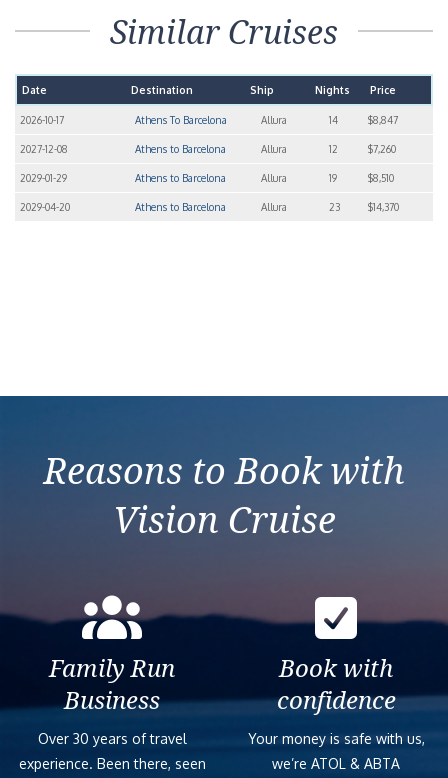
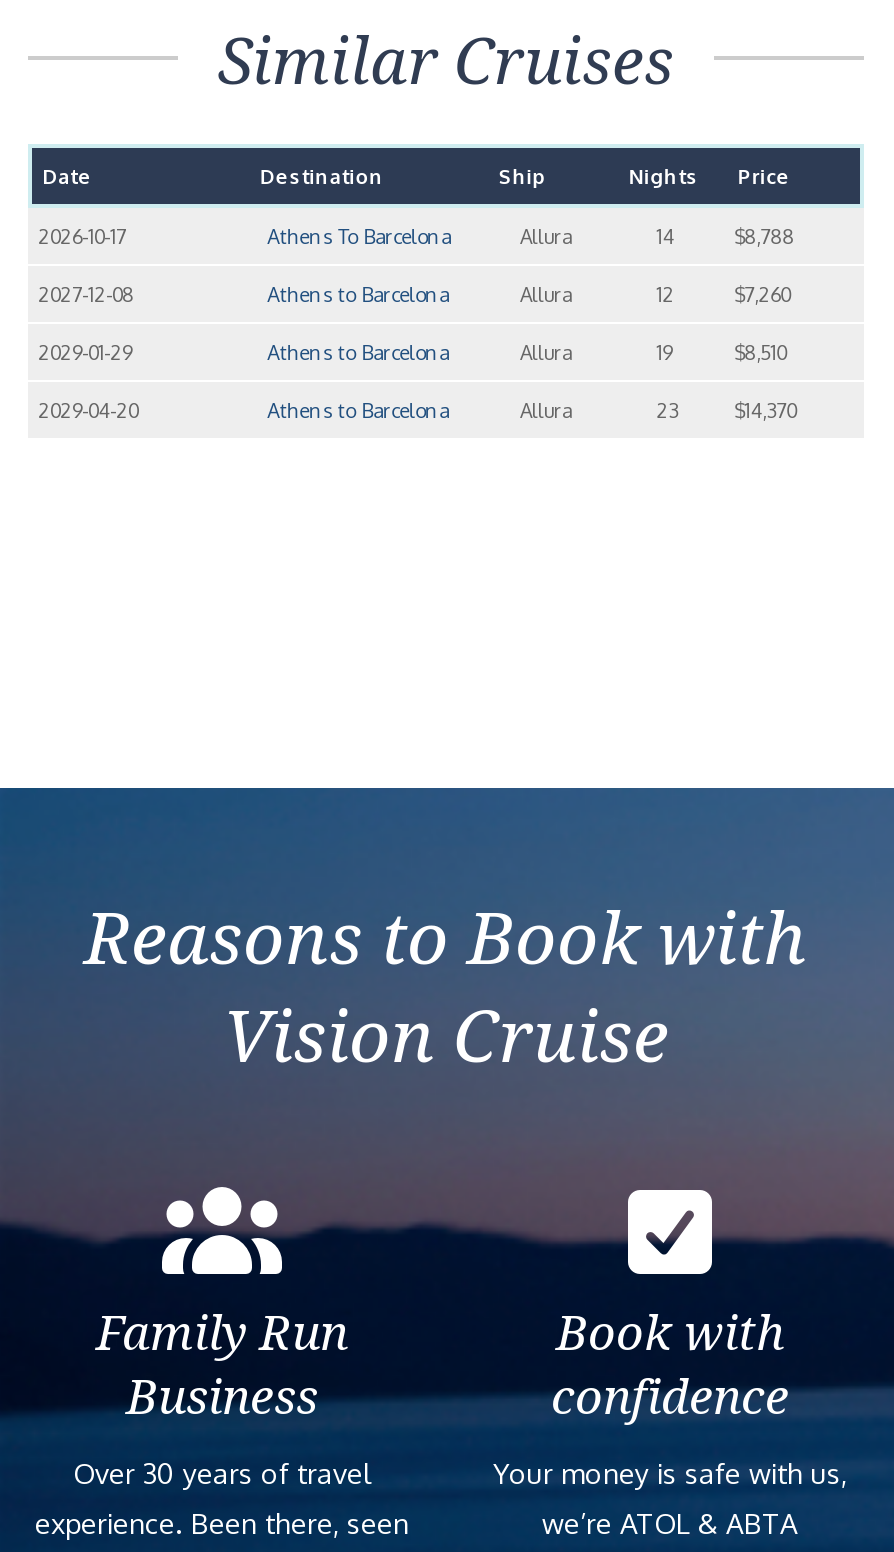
[368,114,398,126] $8,847 -> [734,224,794,248] $8,788

